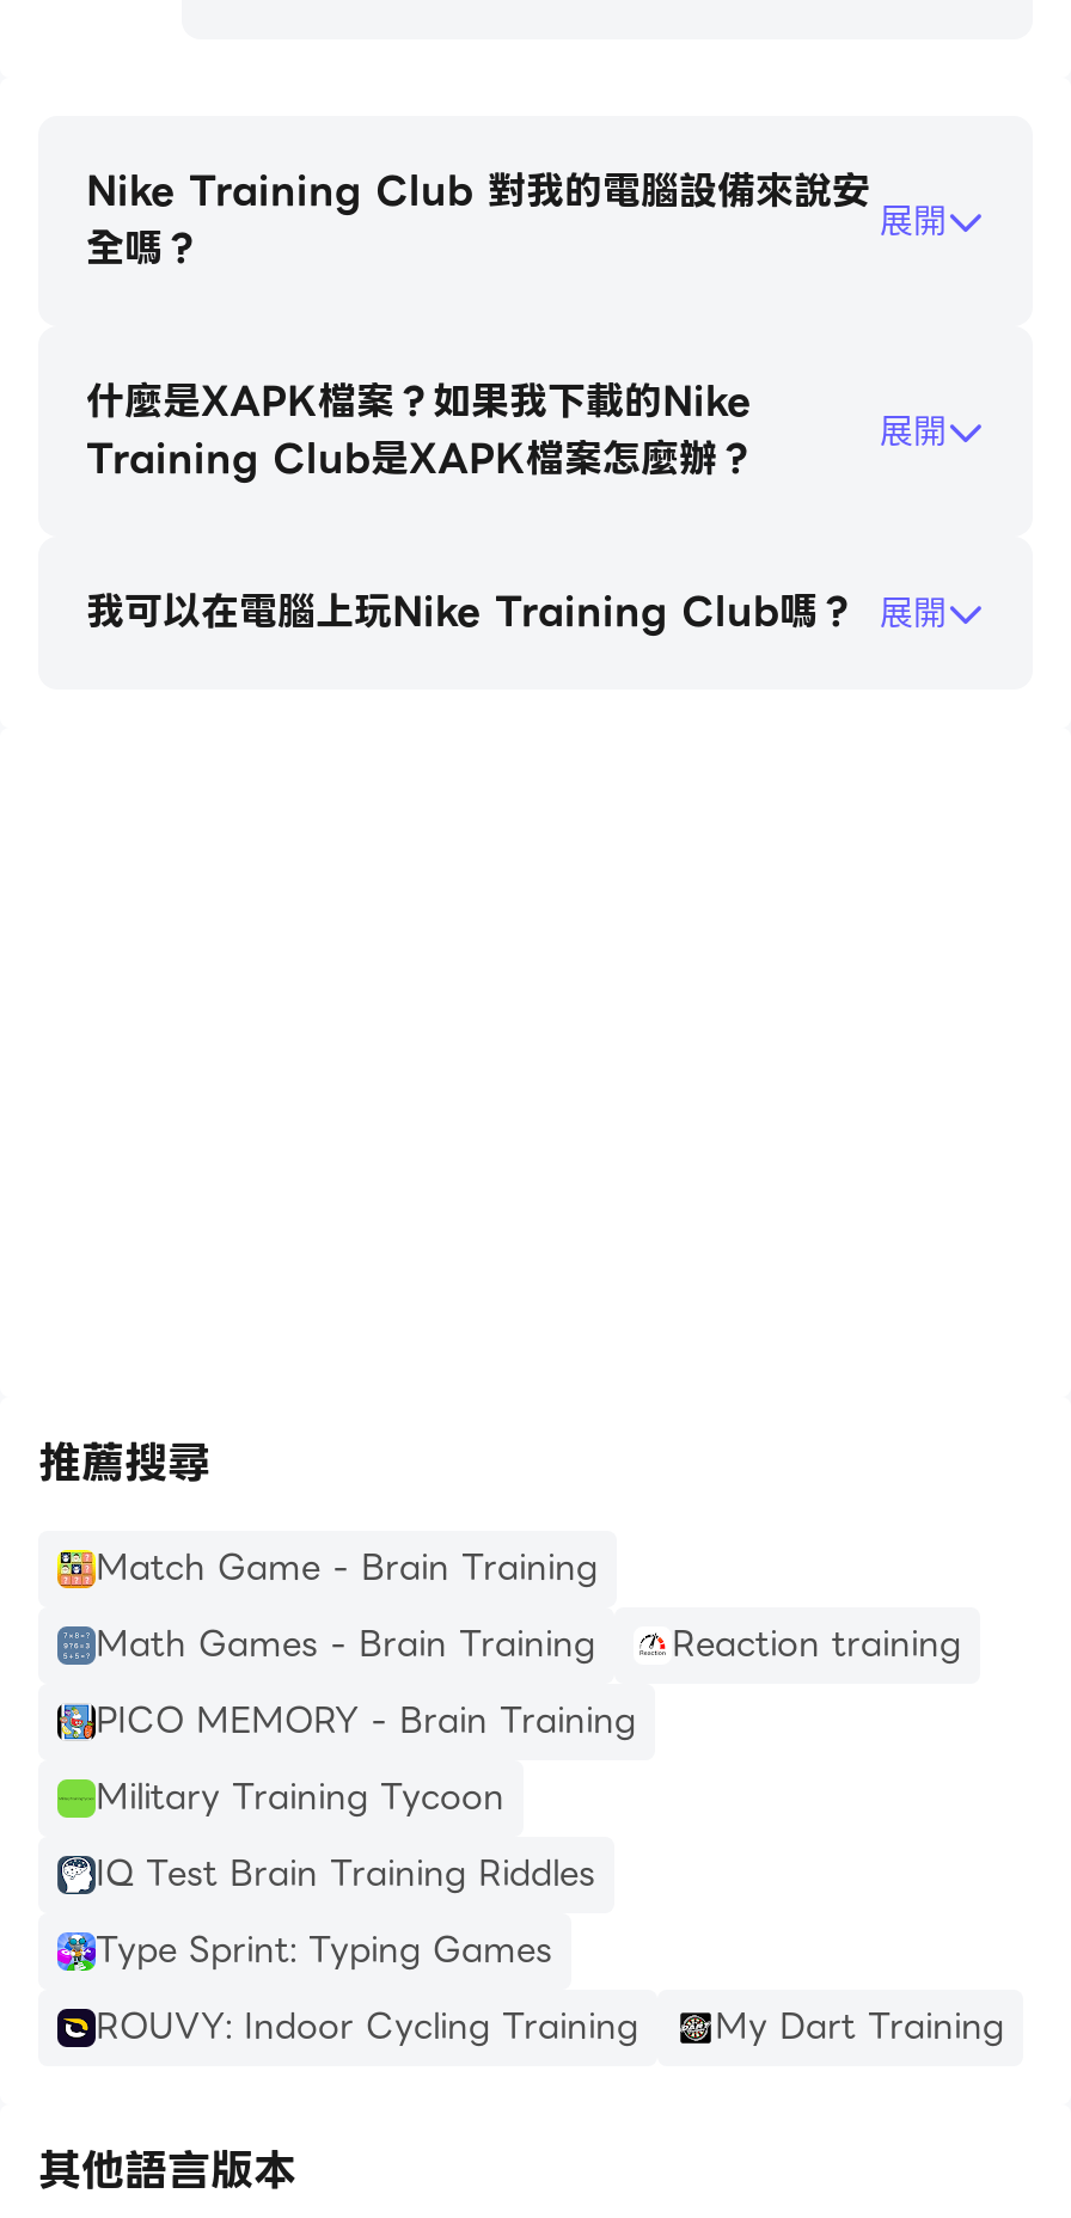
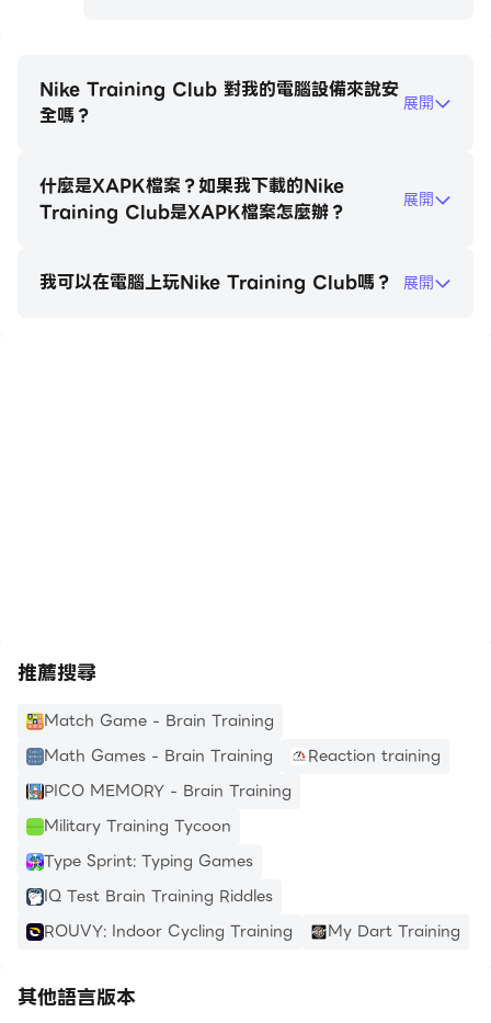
moved [96,1846,595,1899] -> [44,884,273,908]: IQ Test Brain Training Riddles
moved [96,1923,552,1975] -> [44,849,253,873]: Type Sprint: Typing Games

